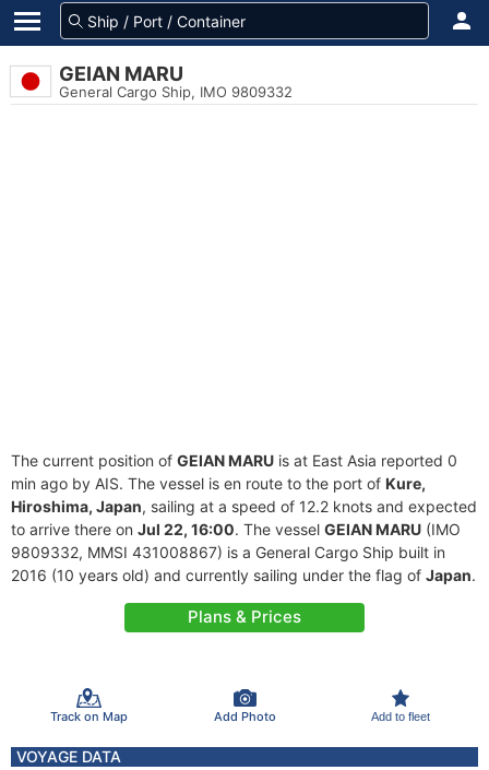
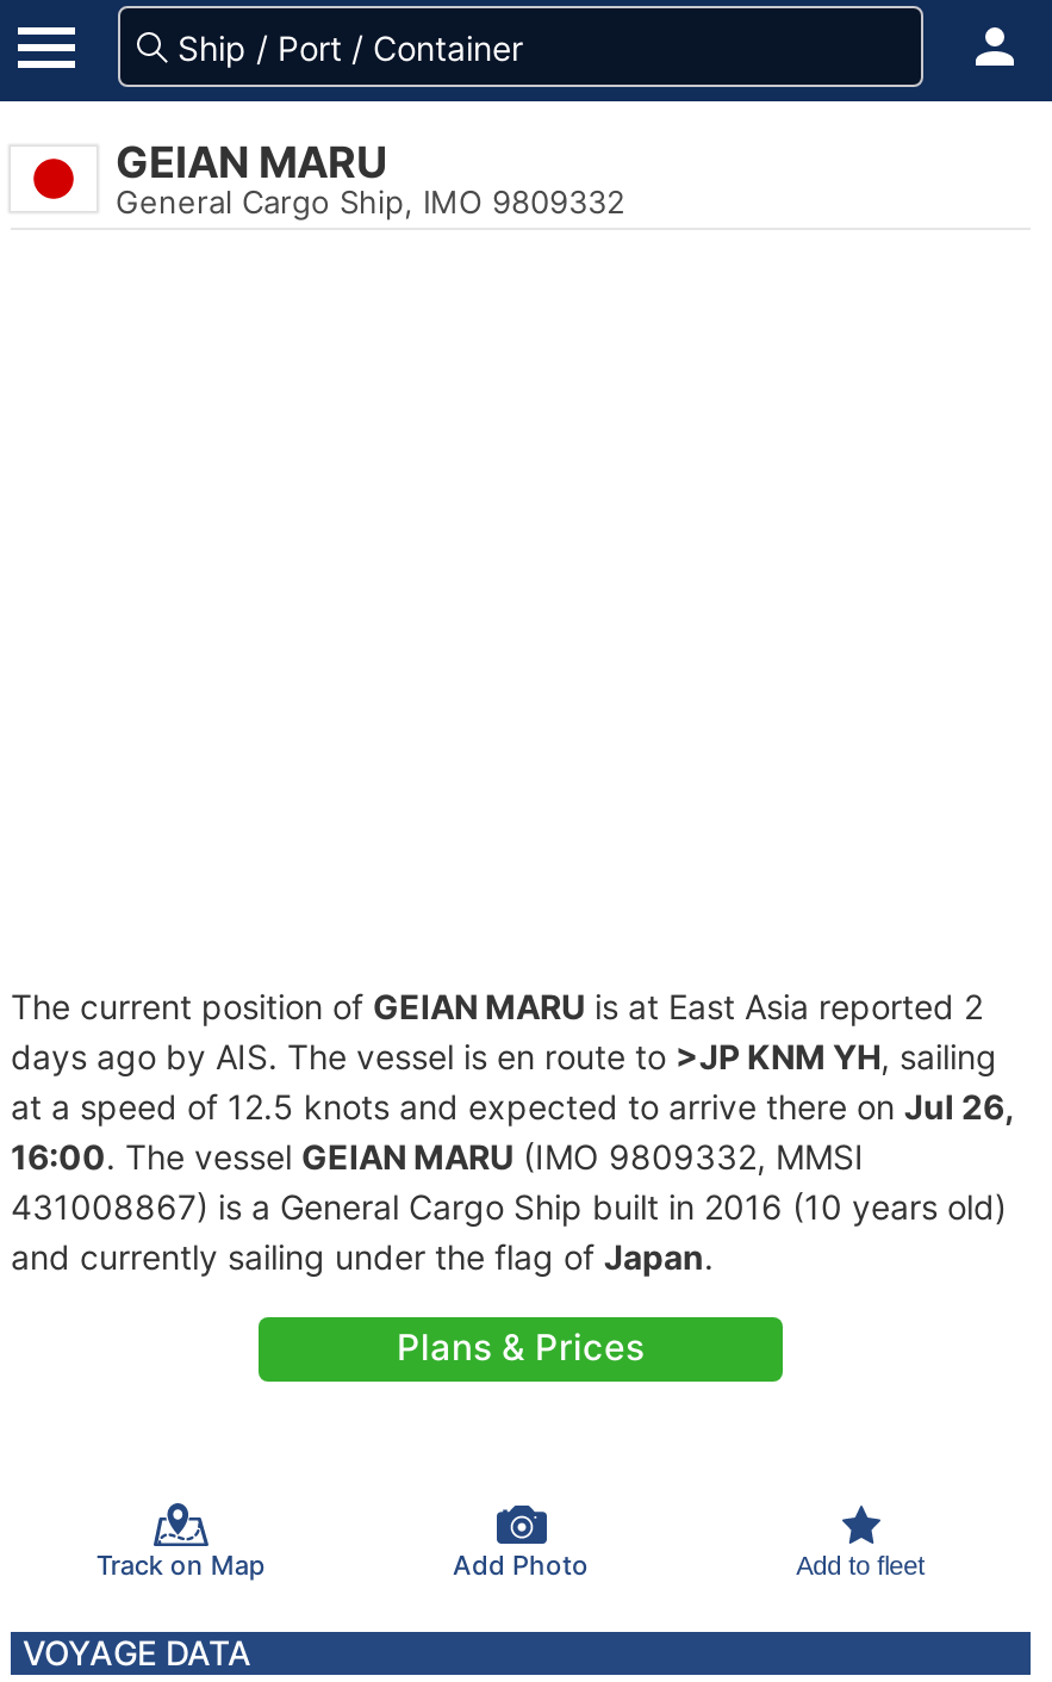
[11,451,477,584] The current position of GEIAN MARU is at East Asia reported 0 | min ago by AIS. The vessel is en route to the port of Kure, | Hiroshima, Japan, sailing at a speed of 12.2 knots and expected | to arrive there on Jul 22, 16:00. The vessel GEIAN MARU (IMO | 9809332, MMSI 431008867) is a General Cargo Ship built in | 2016 (10 years old) and currently sailing under the flag of Japan. -> [11,986,1014,1277] The current position of GEIAN MARU is at East Asia reported 2 | days ago by AIS. The vessel is en route to >JP KNM YH, sailing | at a speed of 12.5 knots and expected to arrive there on Jul 26, | 16:00. The vessel GEIAN MARU (IMO 9809332, MMSI | 431008867) is a General Cargo Ship built in 2016 (10 years old) | and currently sailing under the flag of Japan.

